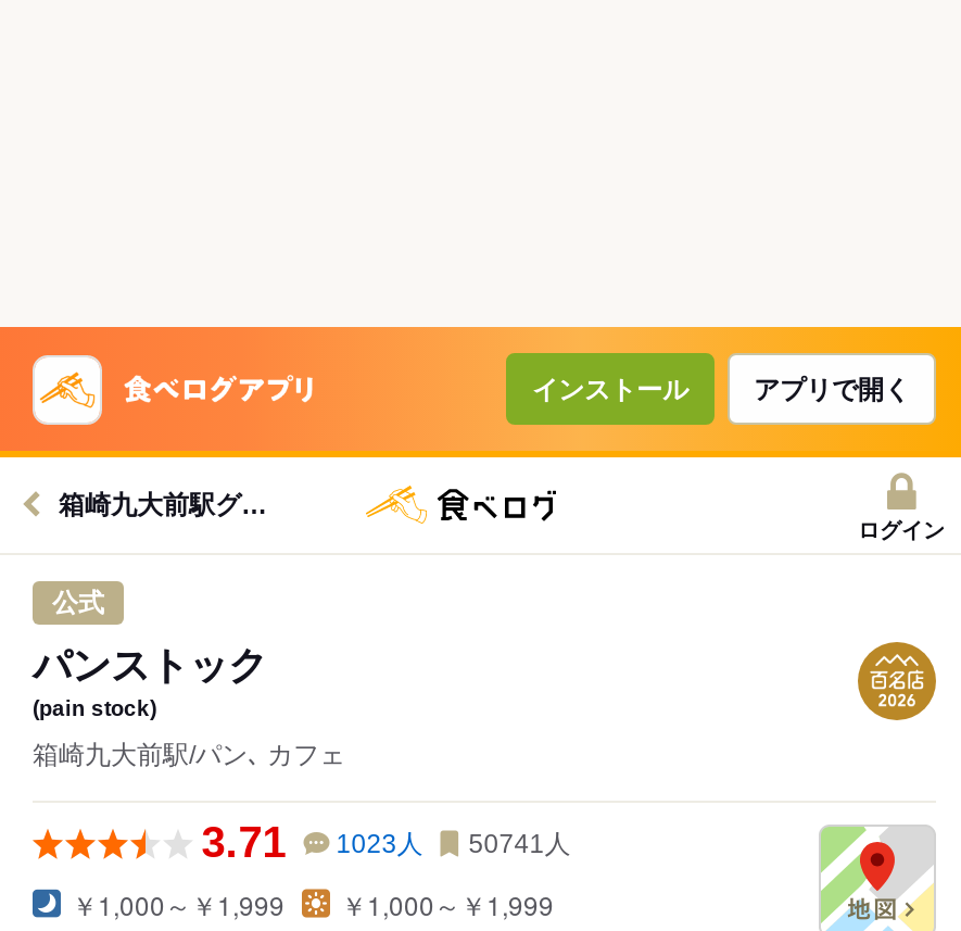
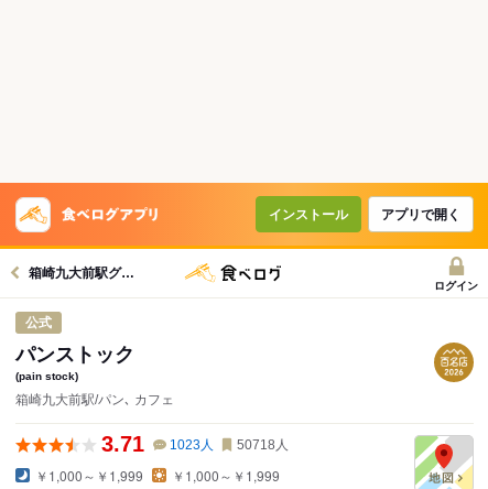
[202,818,571,866] 3.71 1023人 50741人 -> [101,432,288,456] 3.71 1023人 50718人

